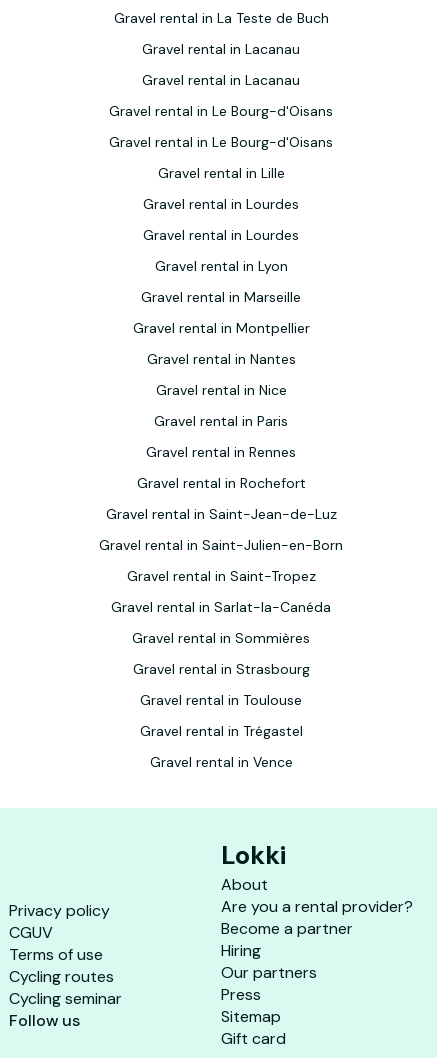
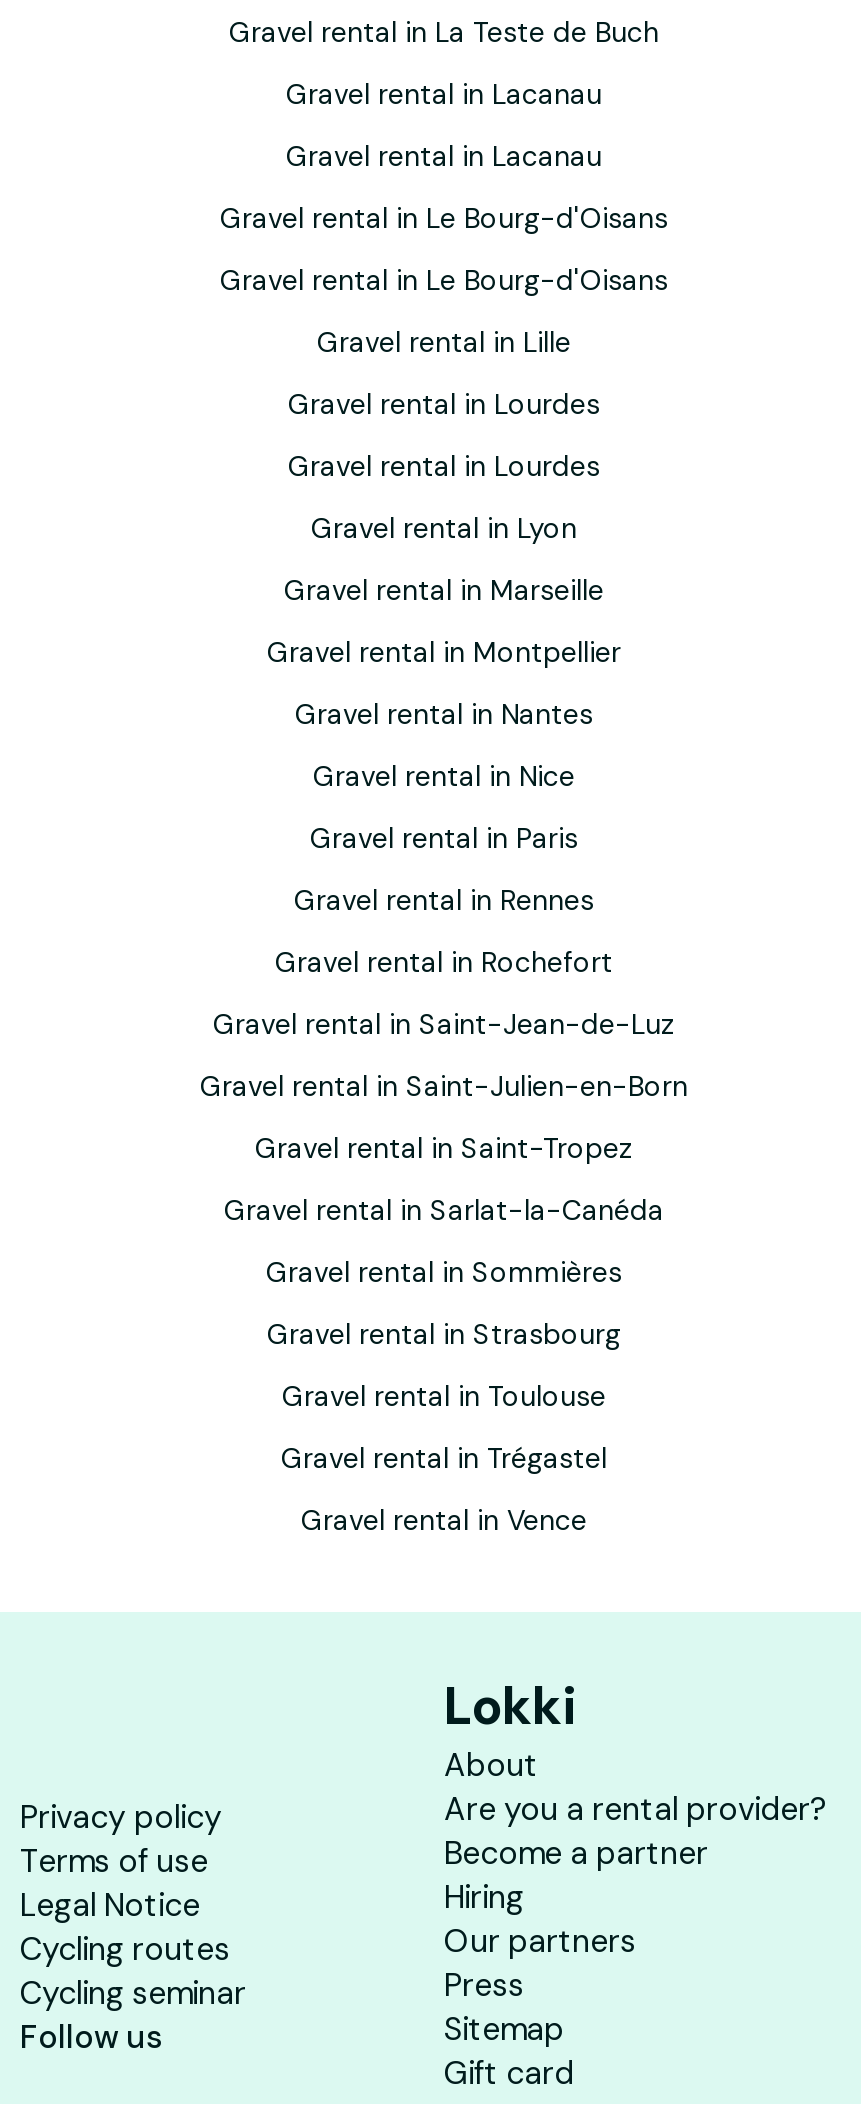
[9,922,53,943] CGUV -> none
moved [9,944,103,965] -> [20,1840,208,1882]: Terms of use
none -> [20,1884,200,1926] Legal Notice

